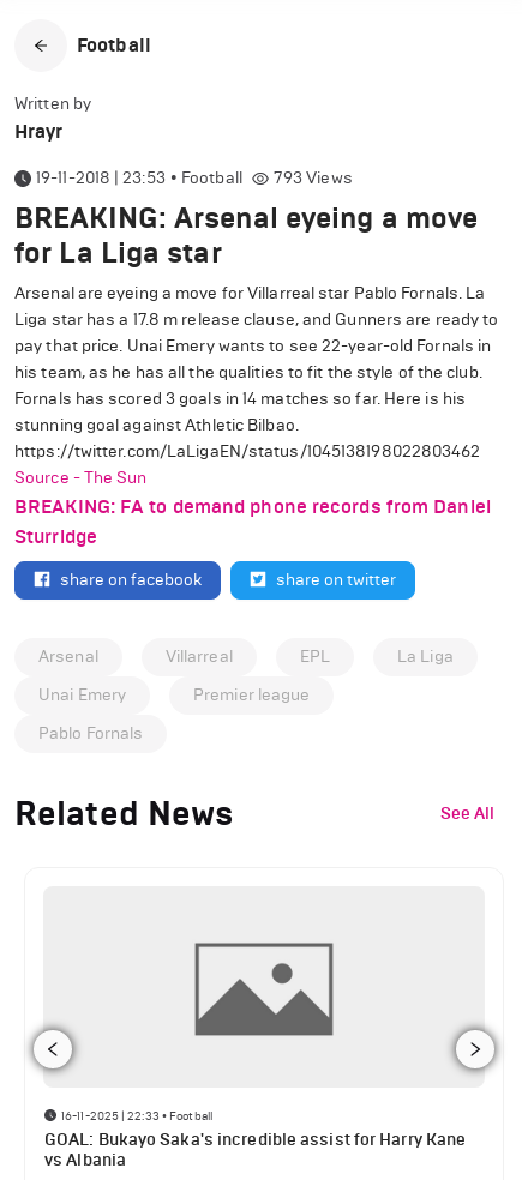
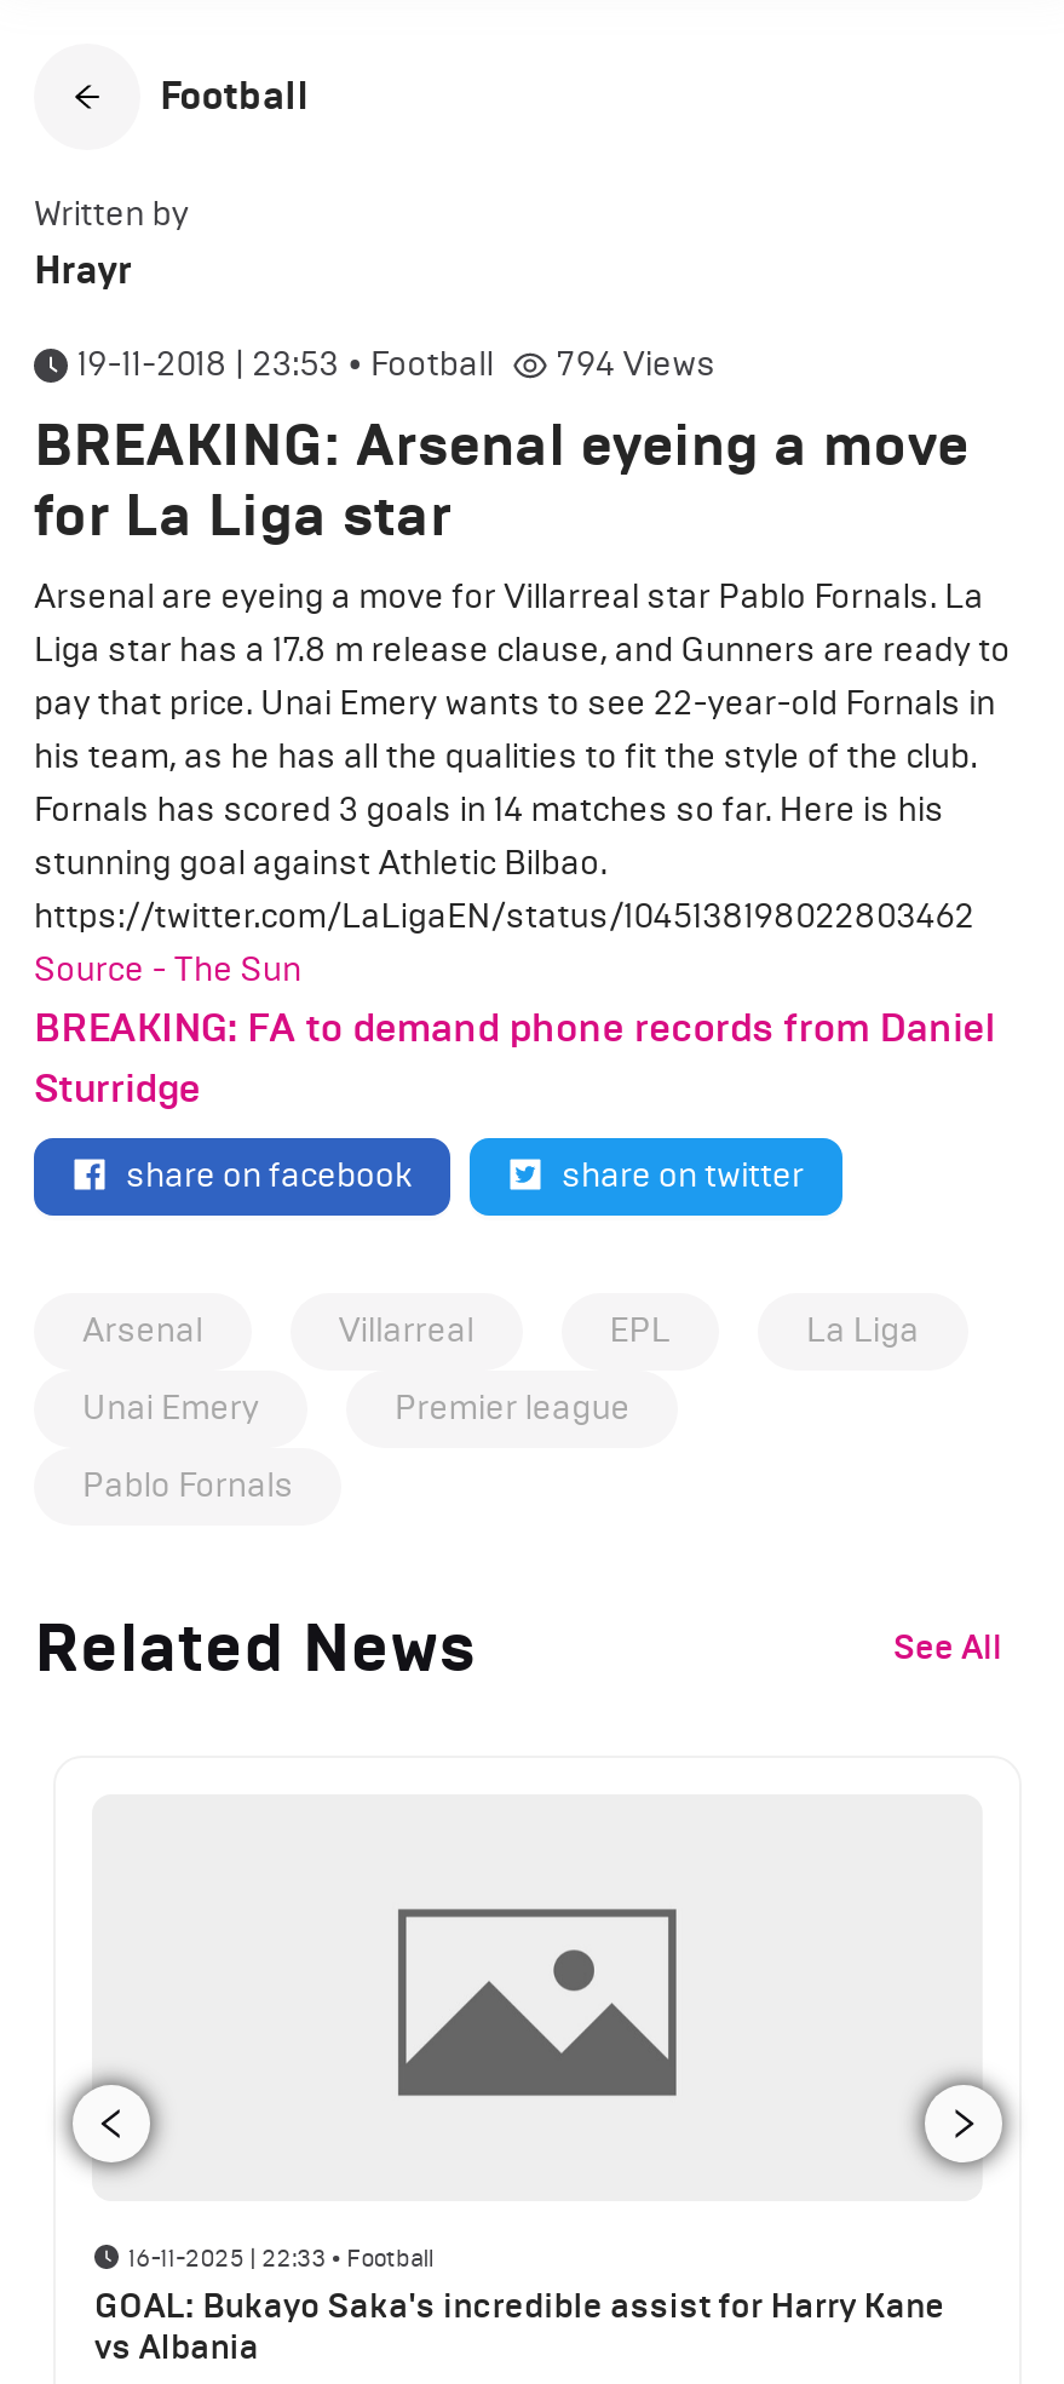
[273,168,353,188] 793 Views -> [556,344,716,385] 794 Views

